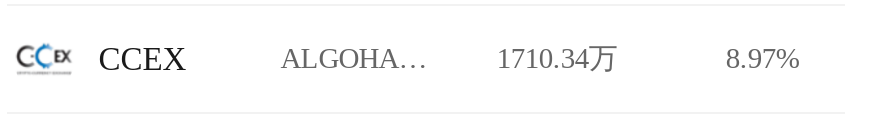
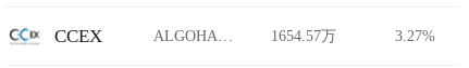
[497,42,617,74] 1710.34万 -> [271,27,336,44] 1654.57万
[726,42,800,74] 8.97% -> [395,27,436,44] 3.27%

